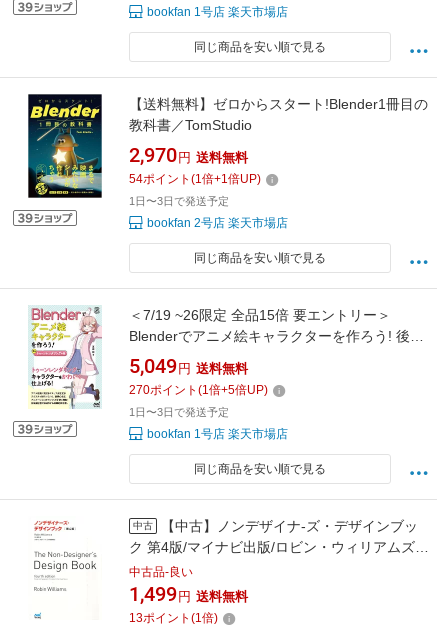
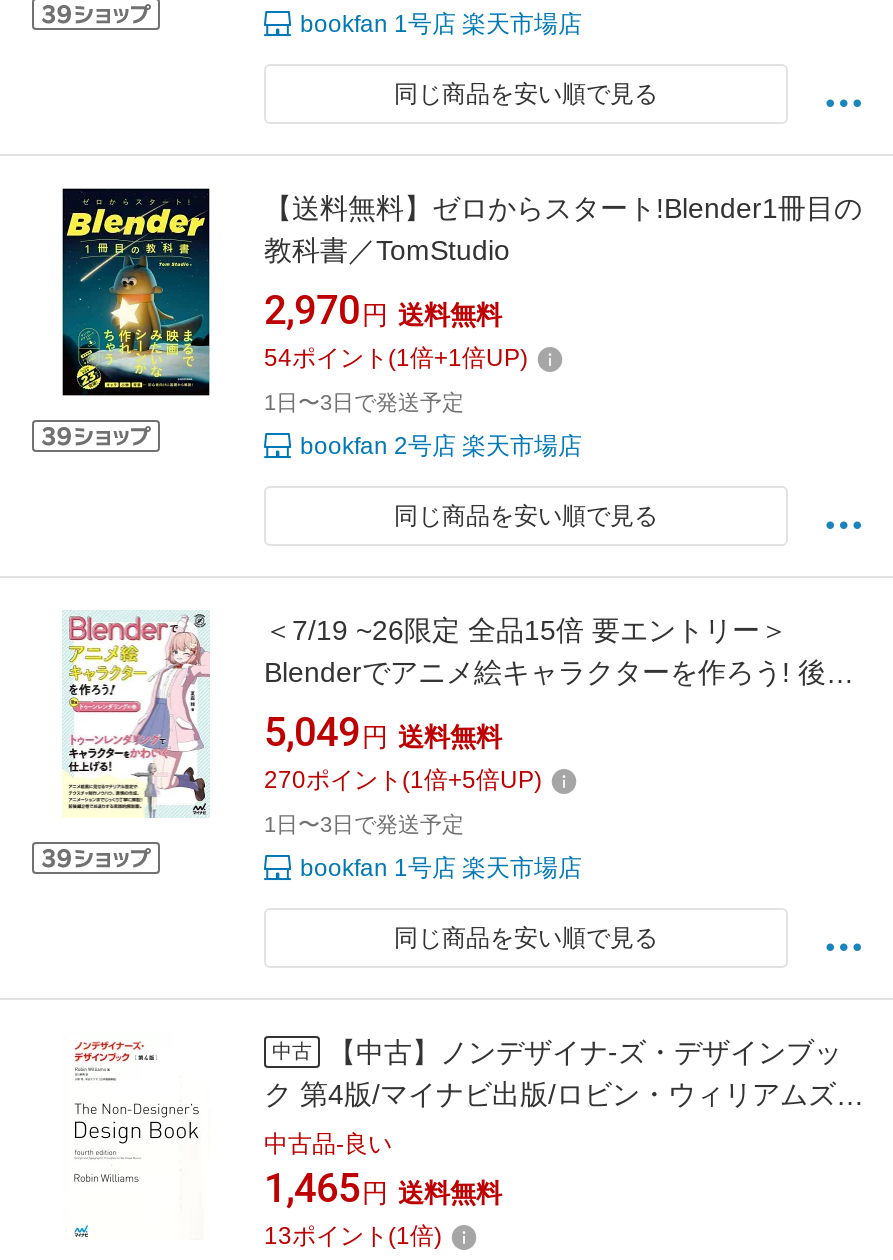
[129,582,248,606] 1,499円 送料無料 -> [264,1165,502,1213] 1,465円 送料無料

